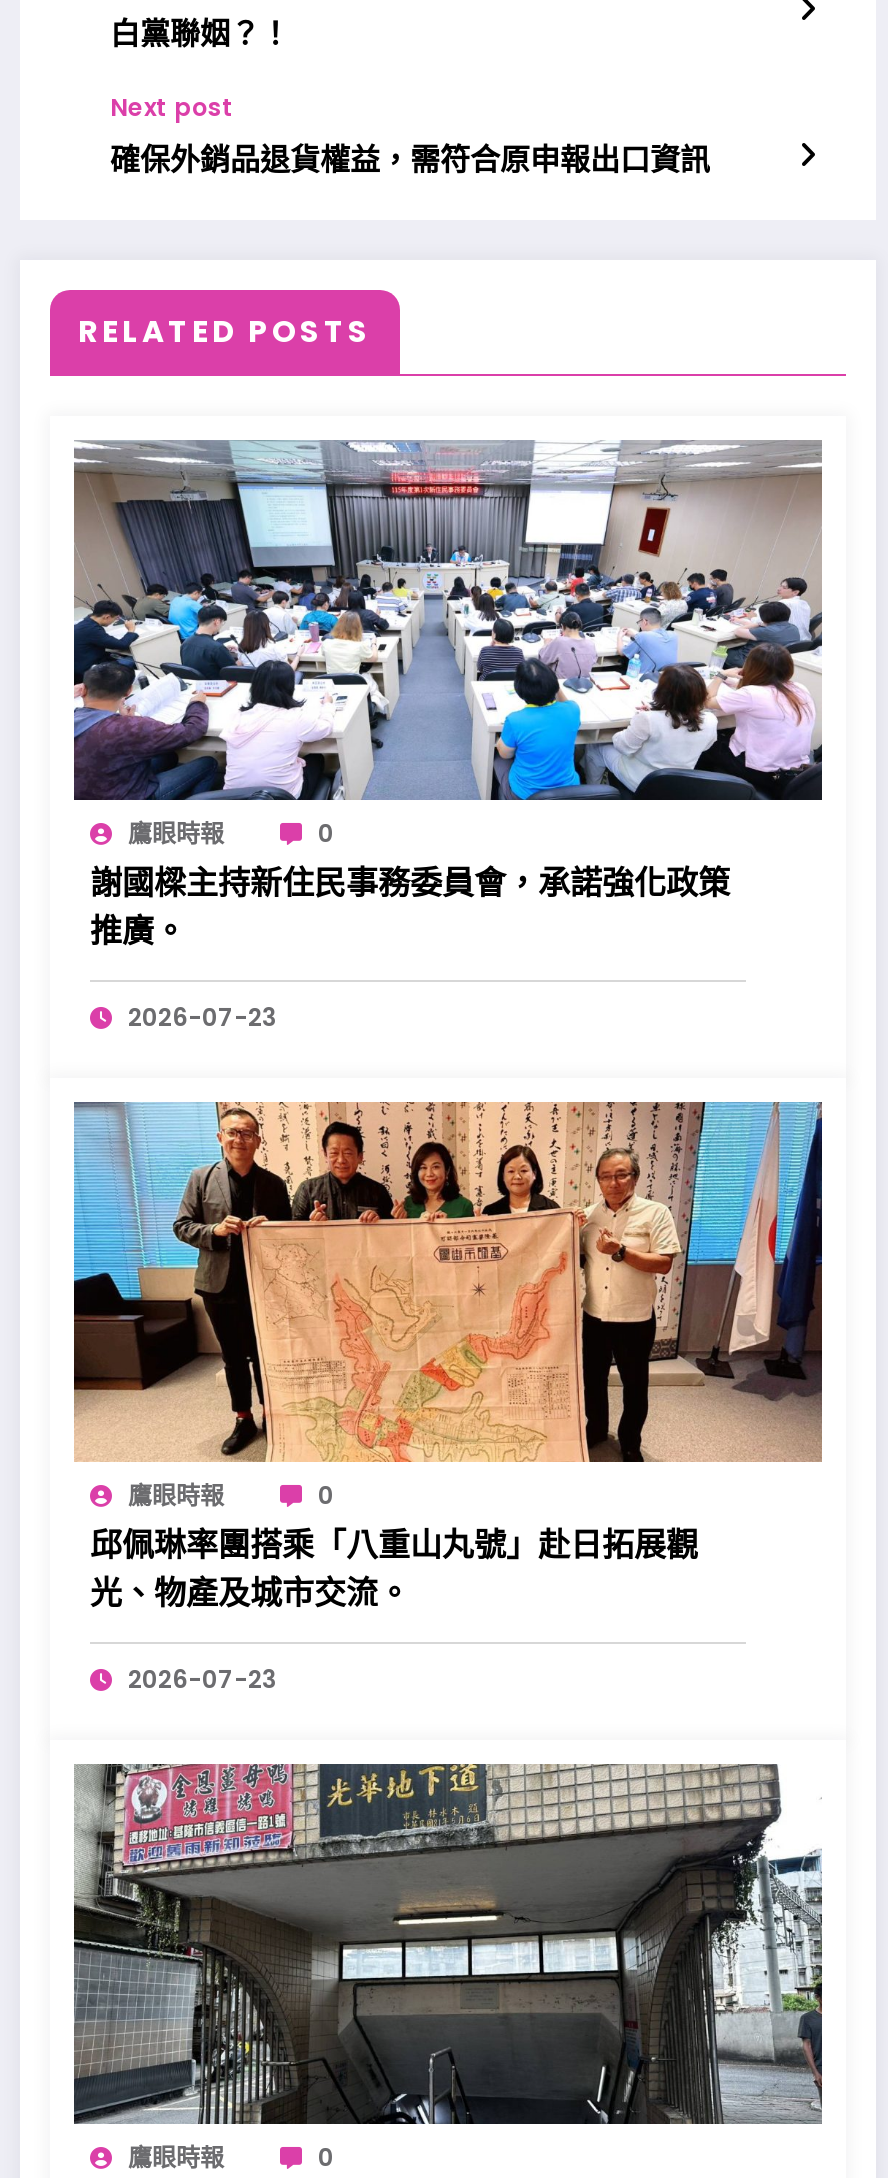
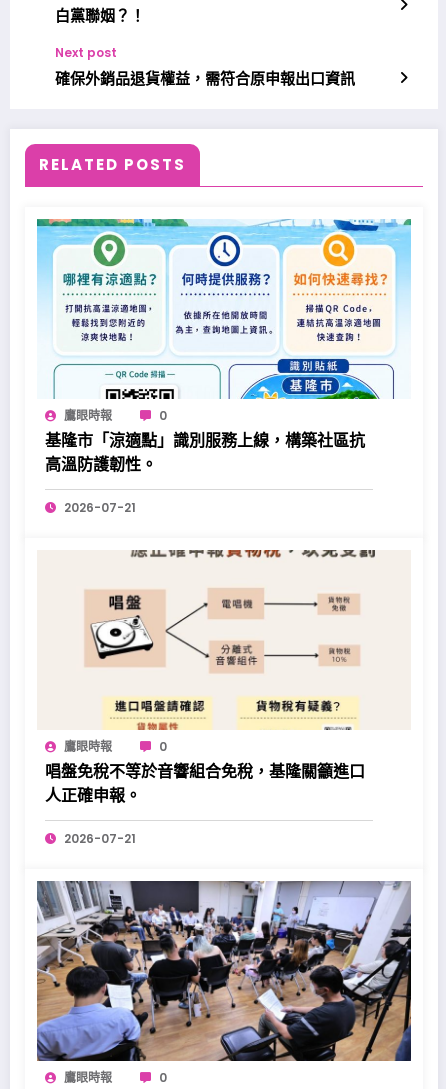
[72,438,824,953] [image] | 謝國樑主持新住民事務委員會，承諾強化政策 | 推廣。 -> [36,218,412,476] [image] | 基隆市「涼適點」識別服務上線，構築社區抗 | 高溫防護韌性。
[128,999,278,1033] 2026-07-23 -> [64,499,136,516] 2026-07-21
[72,1100,824,1615] [image] | 邱佩琳率團搭乘「八重山丸號」赴日拓展觀 | 光、物產及城市交流。 -> [37,549,411,807] [image] | 唱盤免稅不等於音響組合免稅，基隆關籲進口 | 人正確申報。
[128,1661,278,1695] 2026-07-23 -> [64,830,136,847] 2026-07-21
[74,1762,824,2126] [image] -> [36,880,412,1062] [image]

